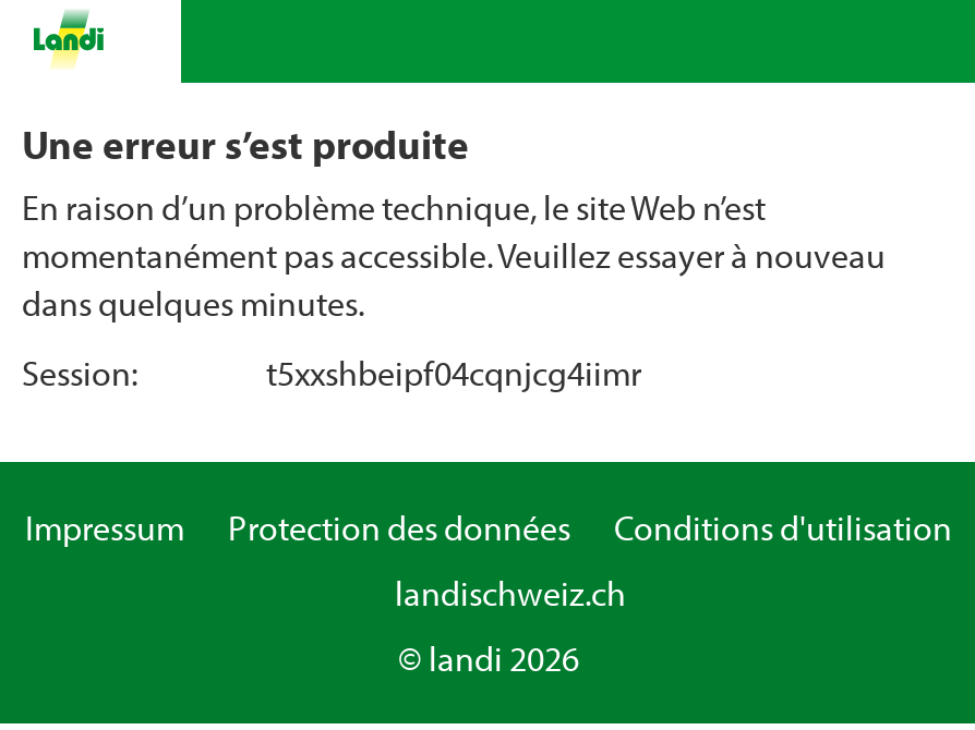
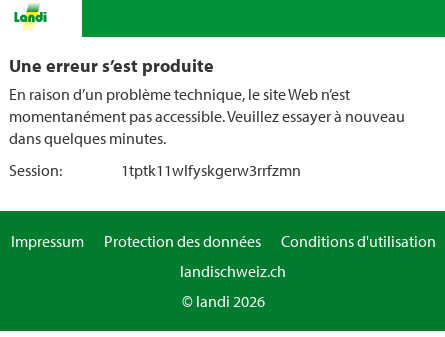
[266,351,641,394] t5xxshbeipf04cqnjcg4iimr -> [121,160,301,180] 1tptk11wlfyskgerw3rrfzmn

